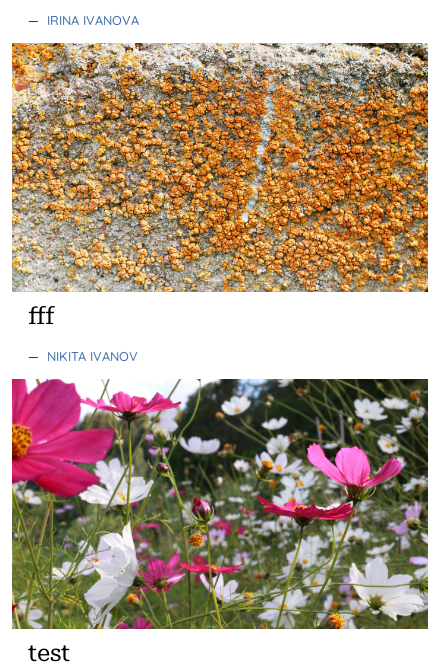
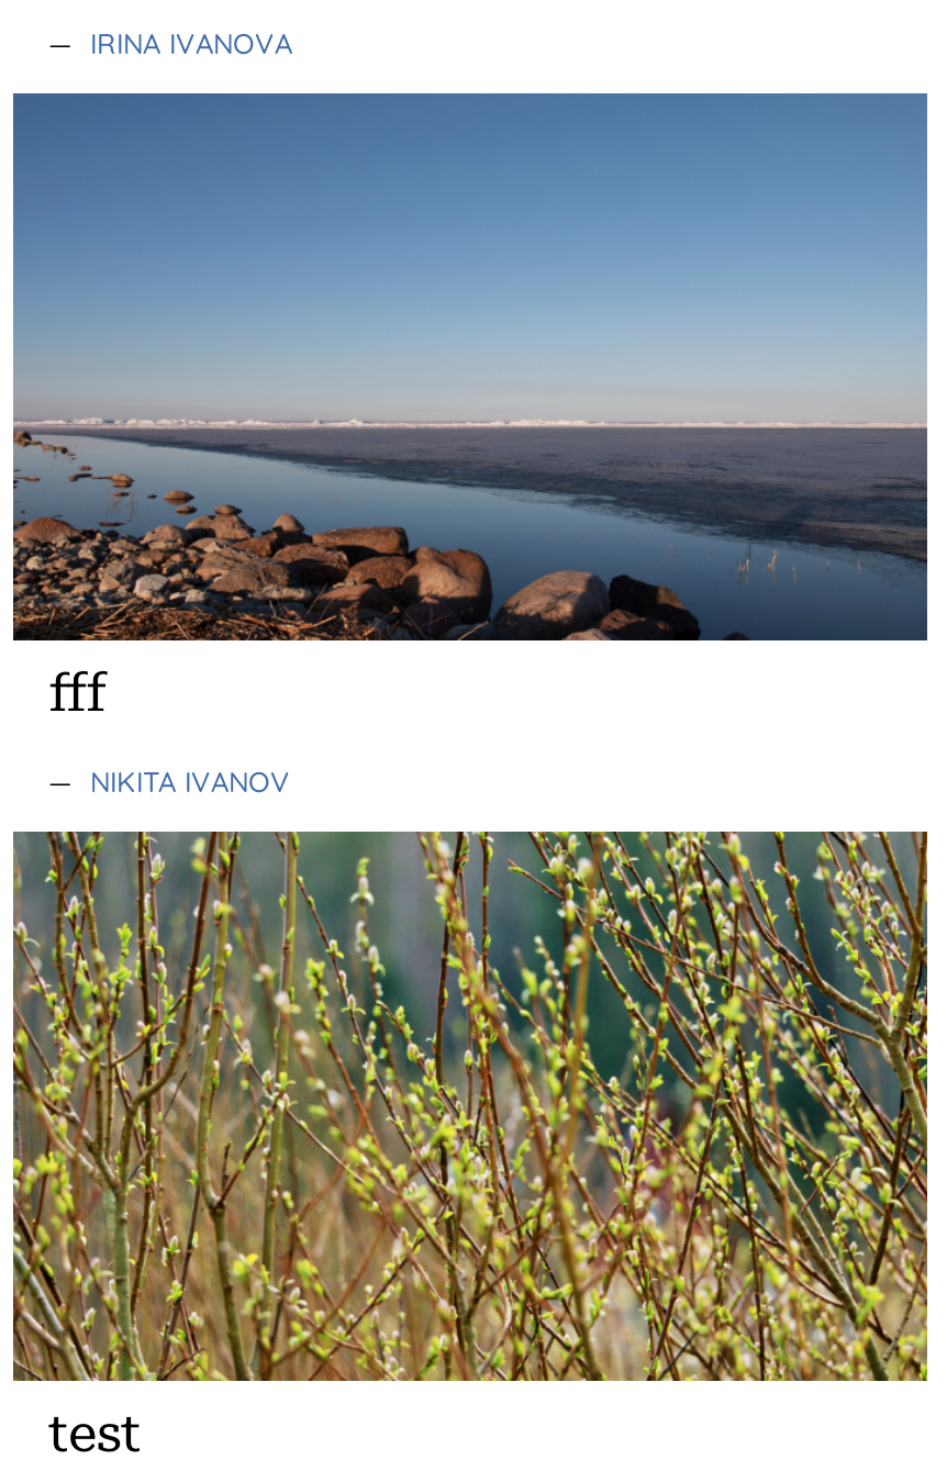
[11,42,429,293] [image] -> [11,91,929,643] [image]
[11,378,429,630] [image] -> [11,829,929,1383] [image]

